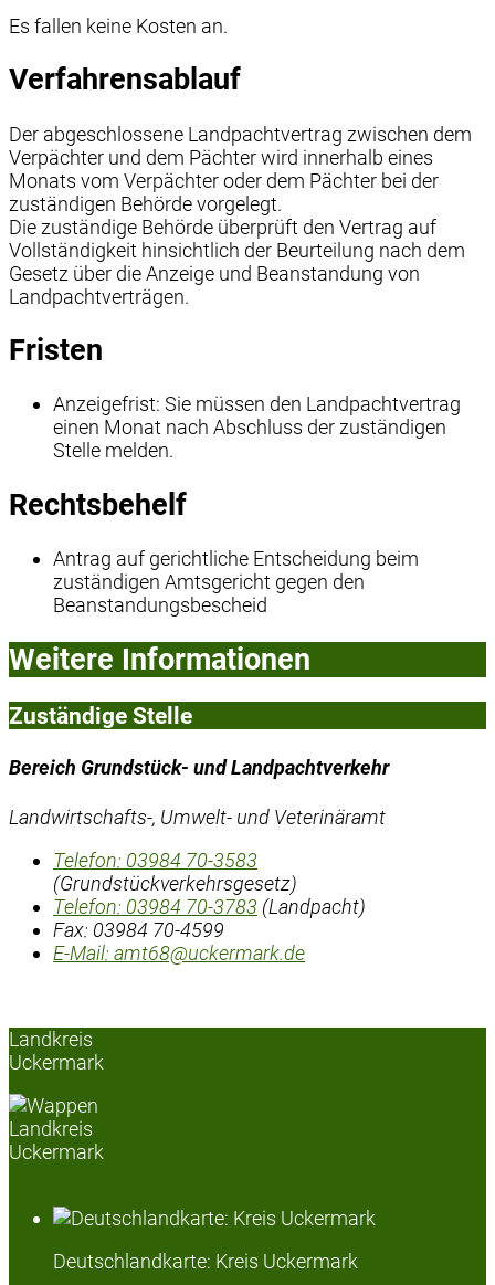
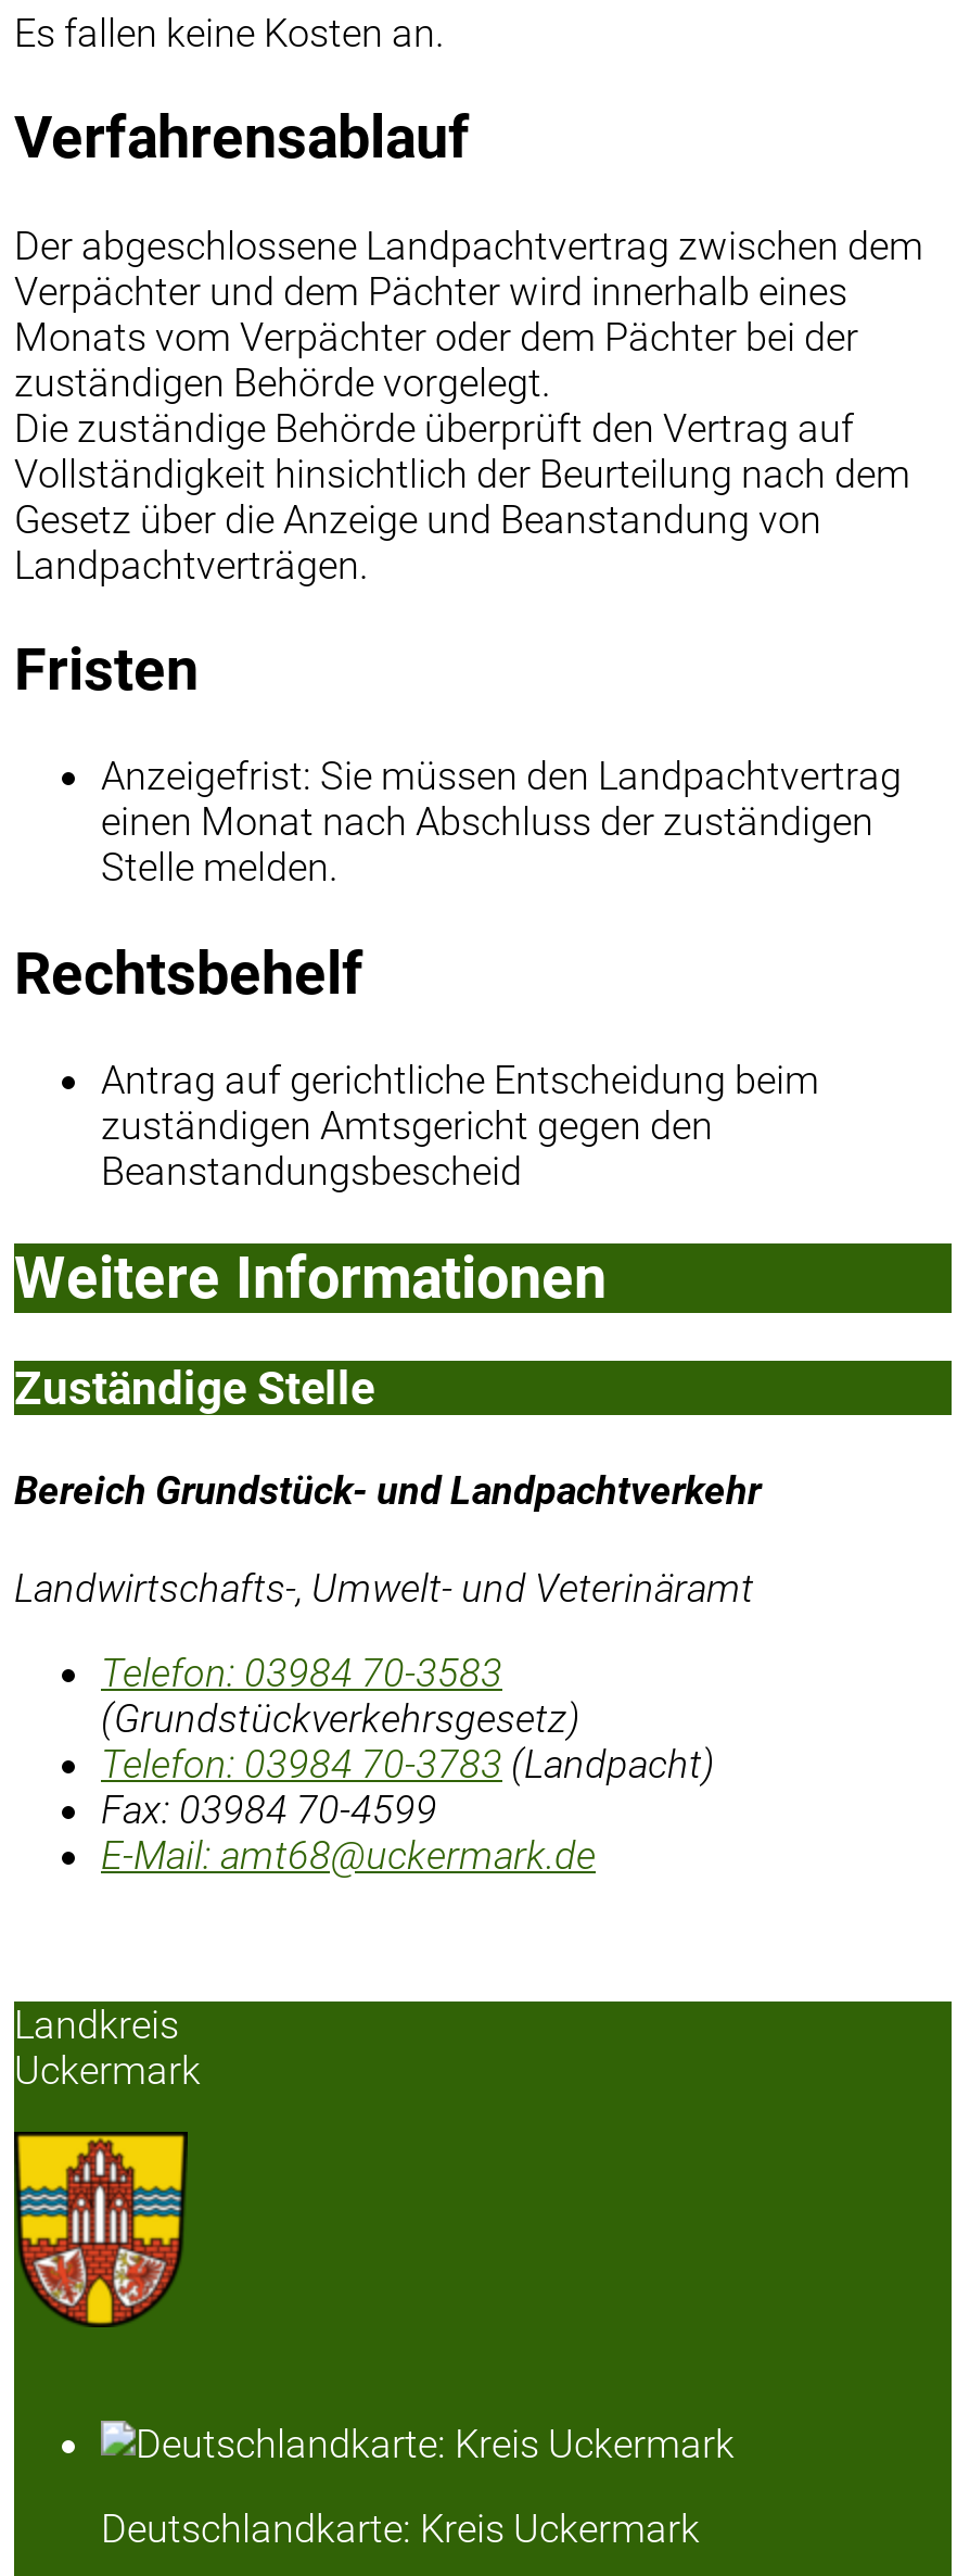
[9,1093,104,1160] [image] -> [12,2132,188,2327] [image]

